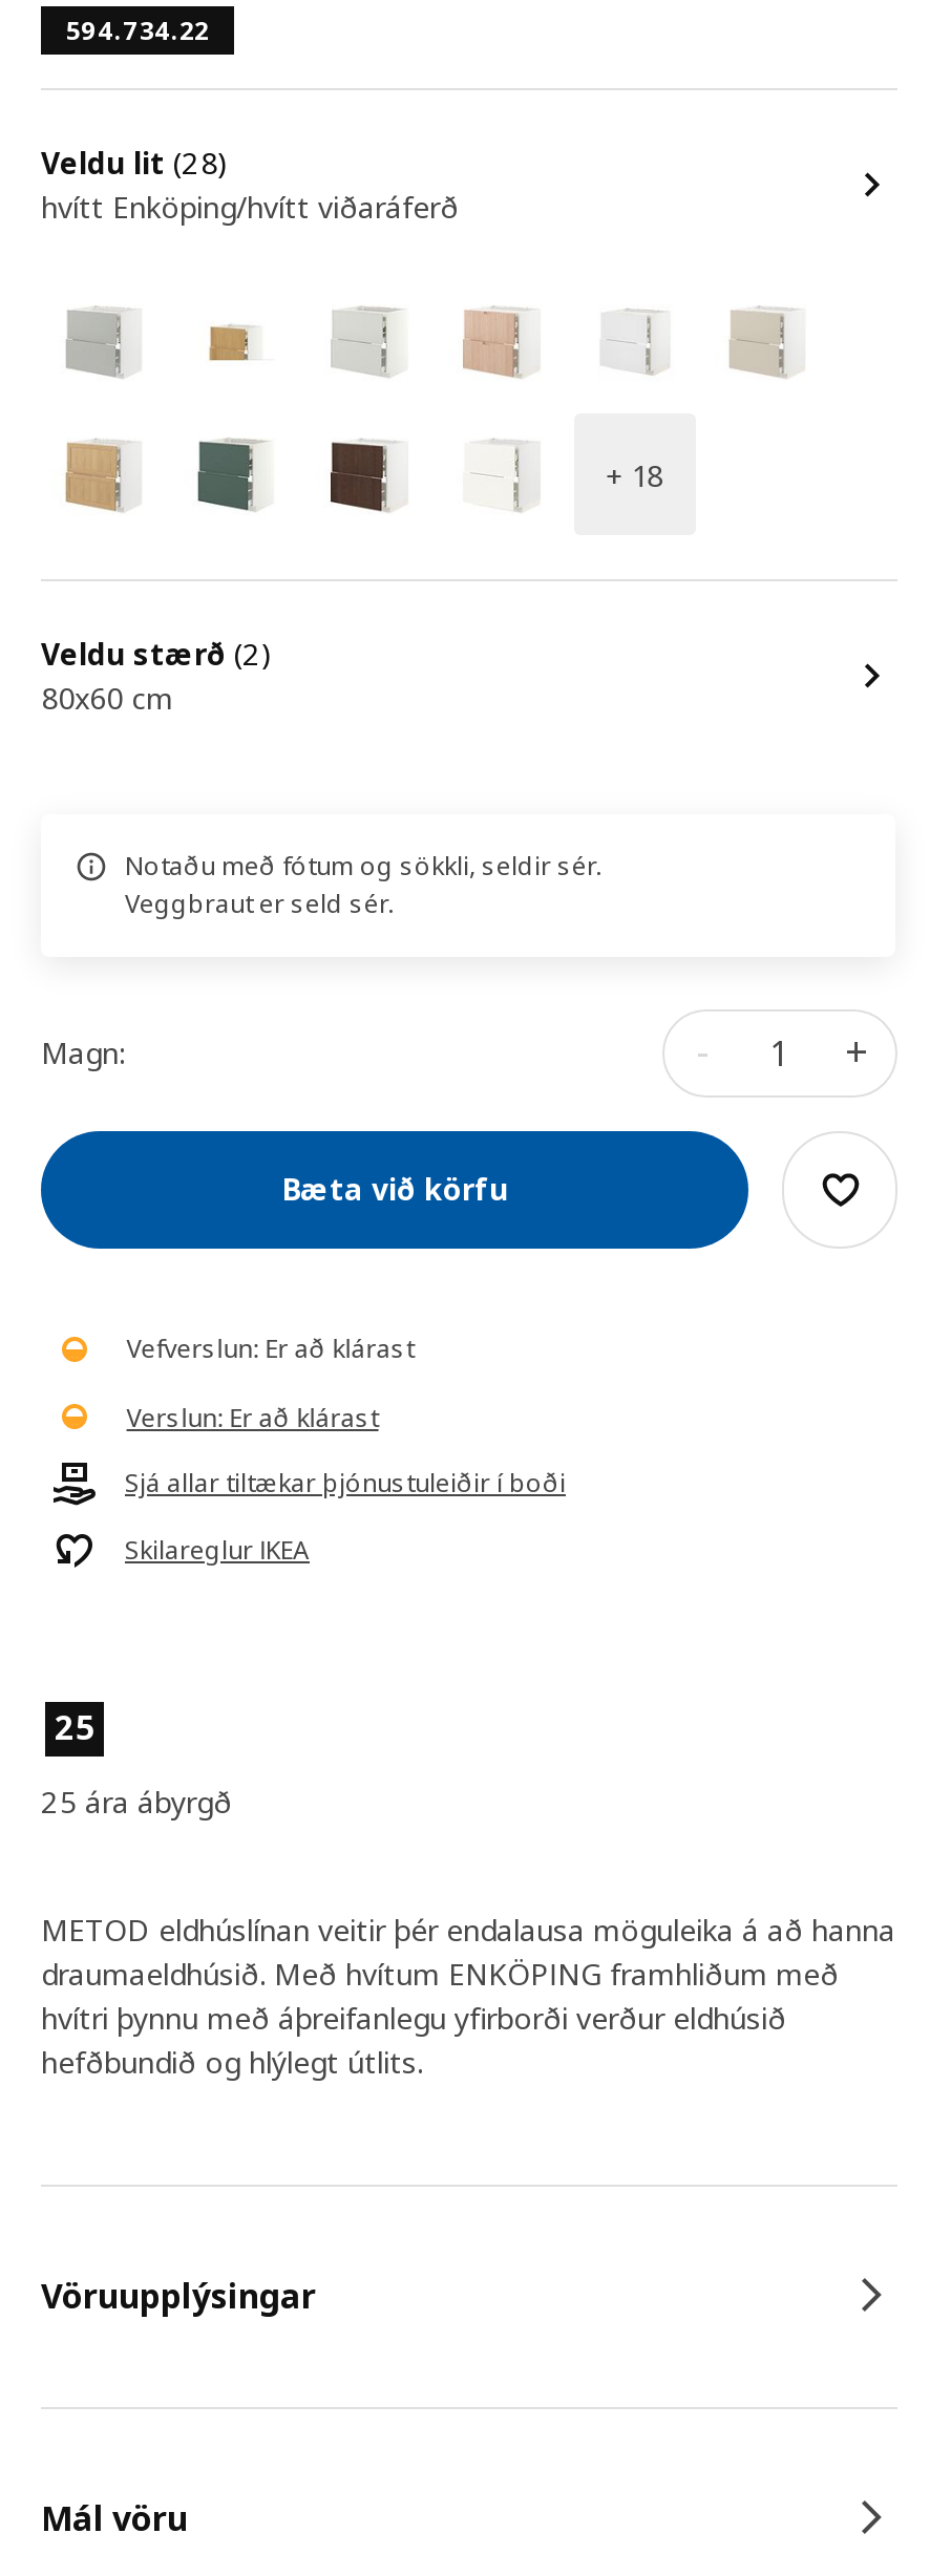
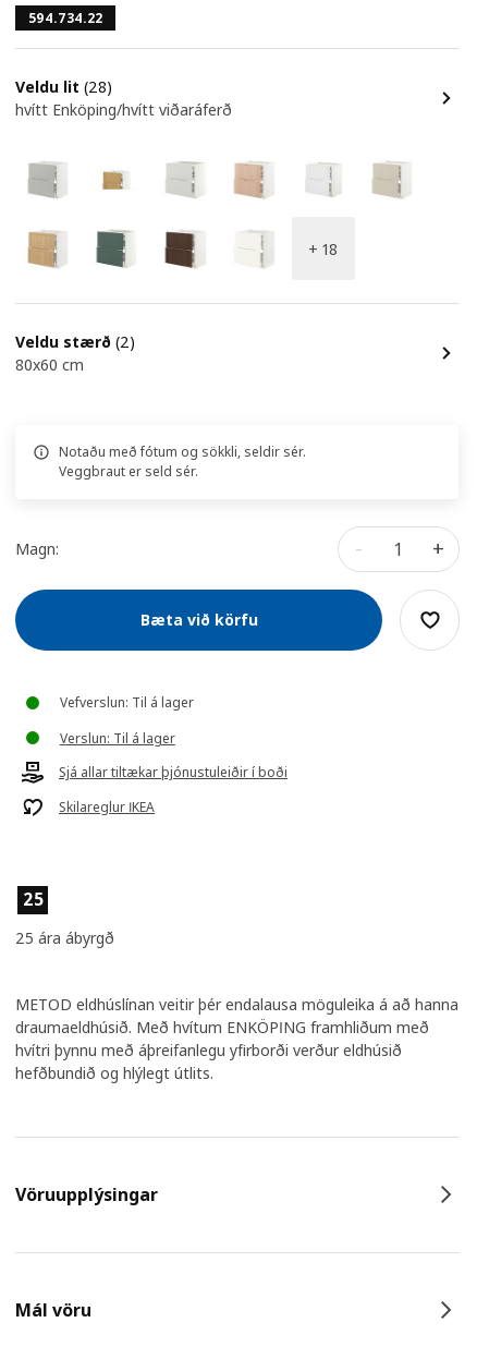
[127,1330,414,1365] Vefverslun: Er að klárast -> [60,693,194,711] Vefverslun: Til á lager
[127,1400,379,1436] Verslun: Er að klárast -> [60,729,175,748] Verslun: Til á lager

